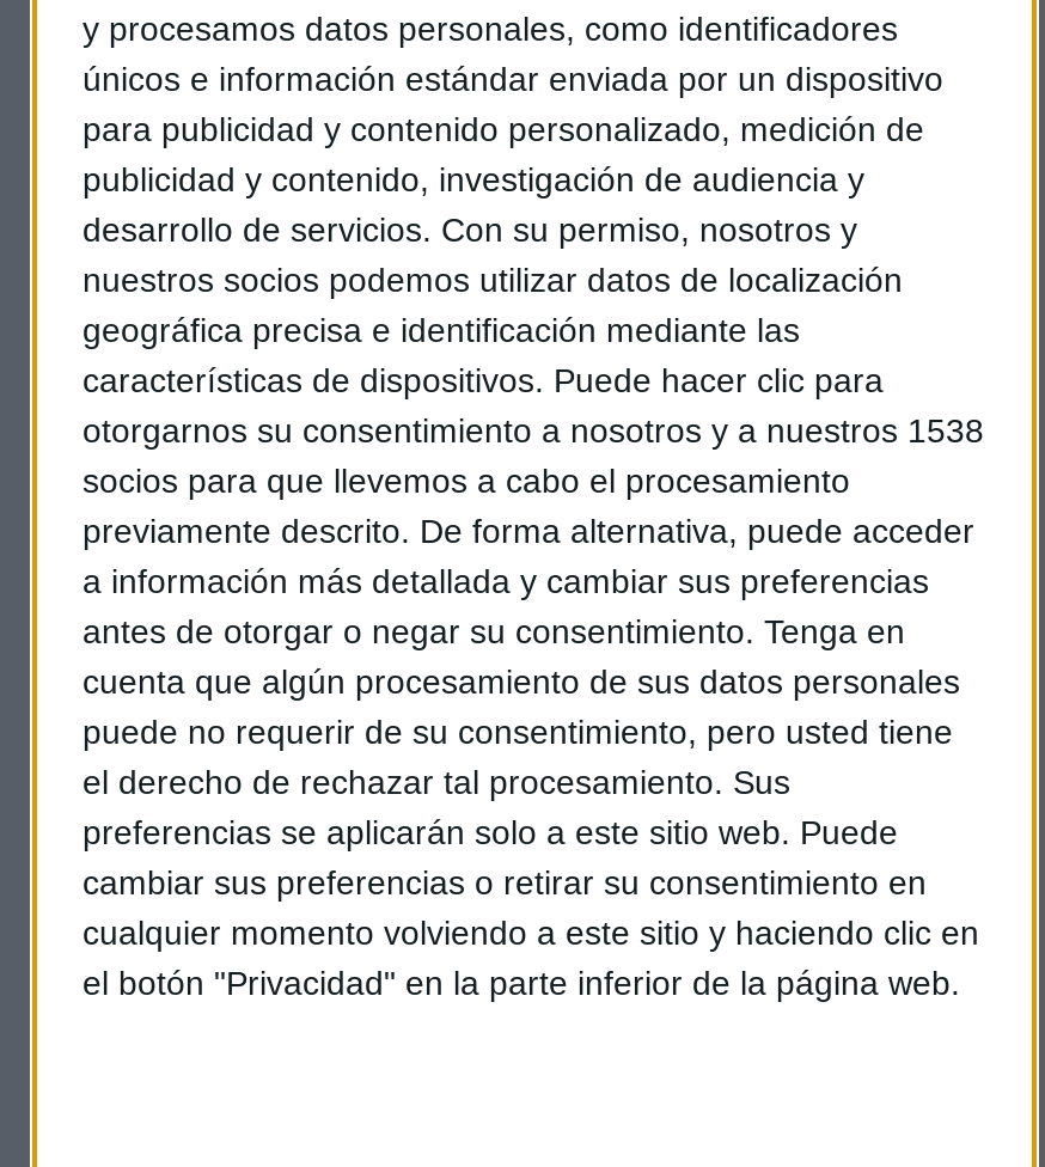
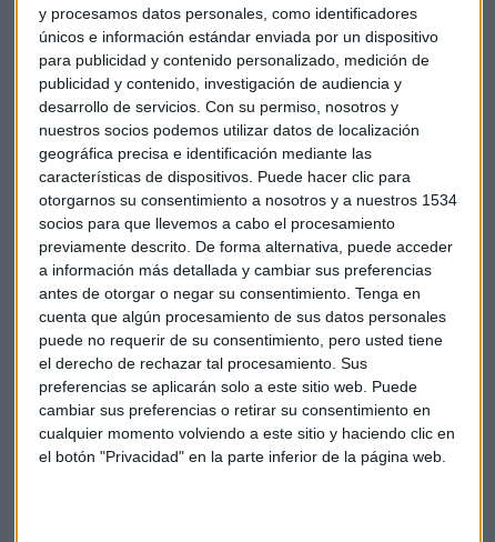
[82,411,984,449] otorgarnos su consentimiento a nosotros y a nuestros 1538 -> [39,191,457,209] otorgarnos su consentimiento a nosotros y a nuestros 1534

